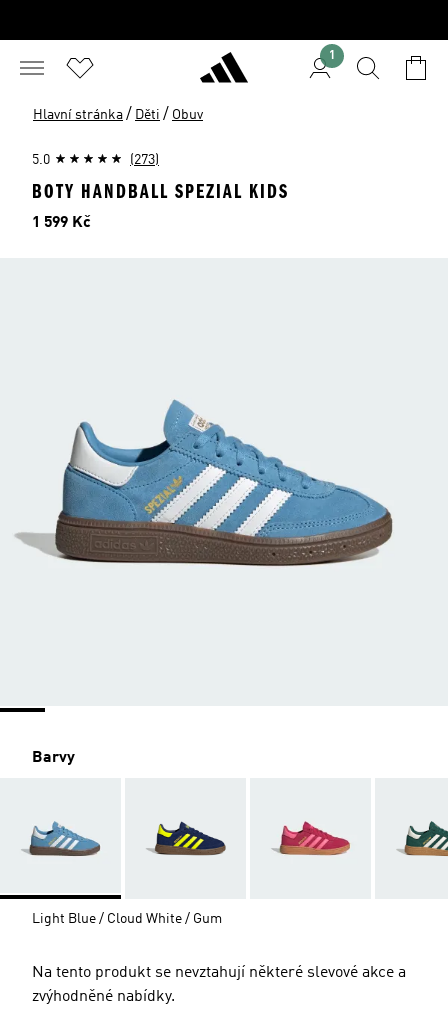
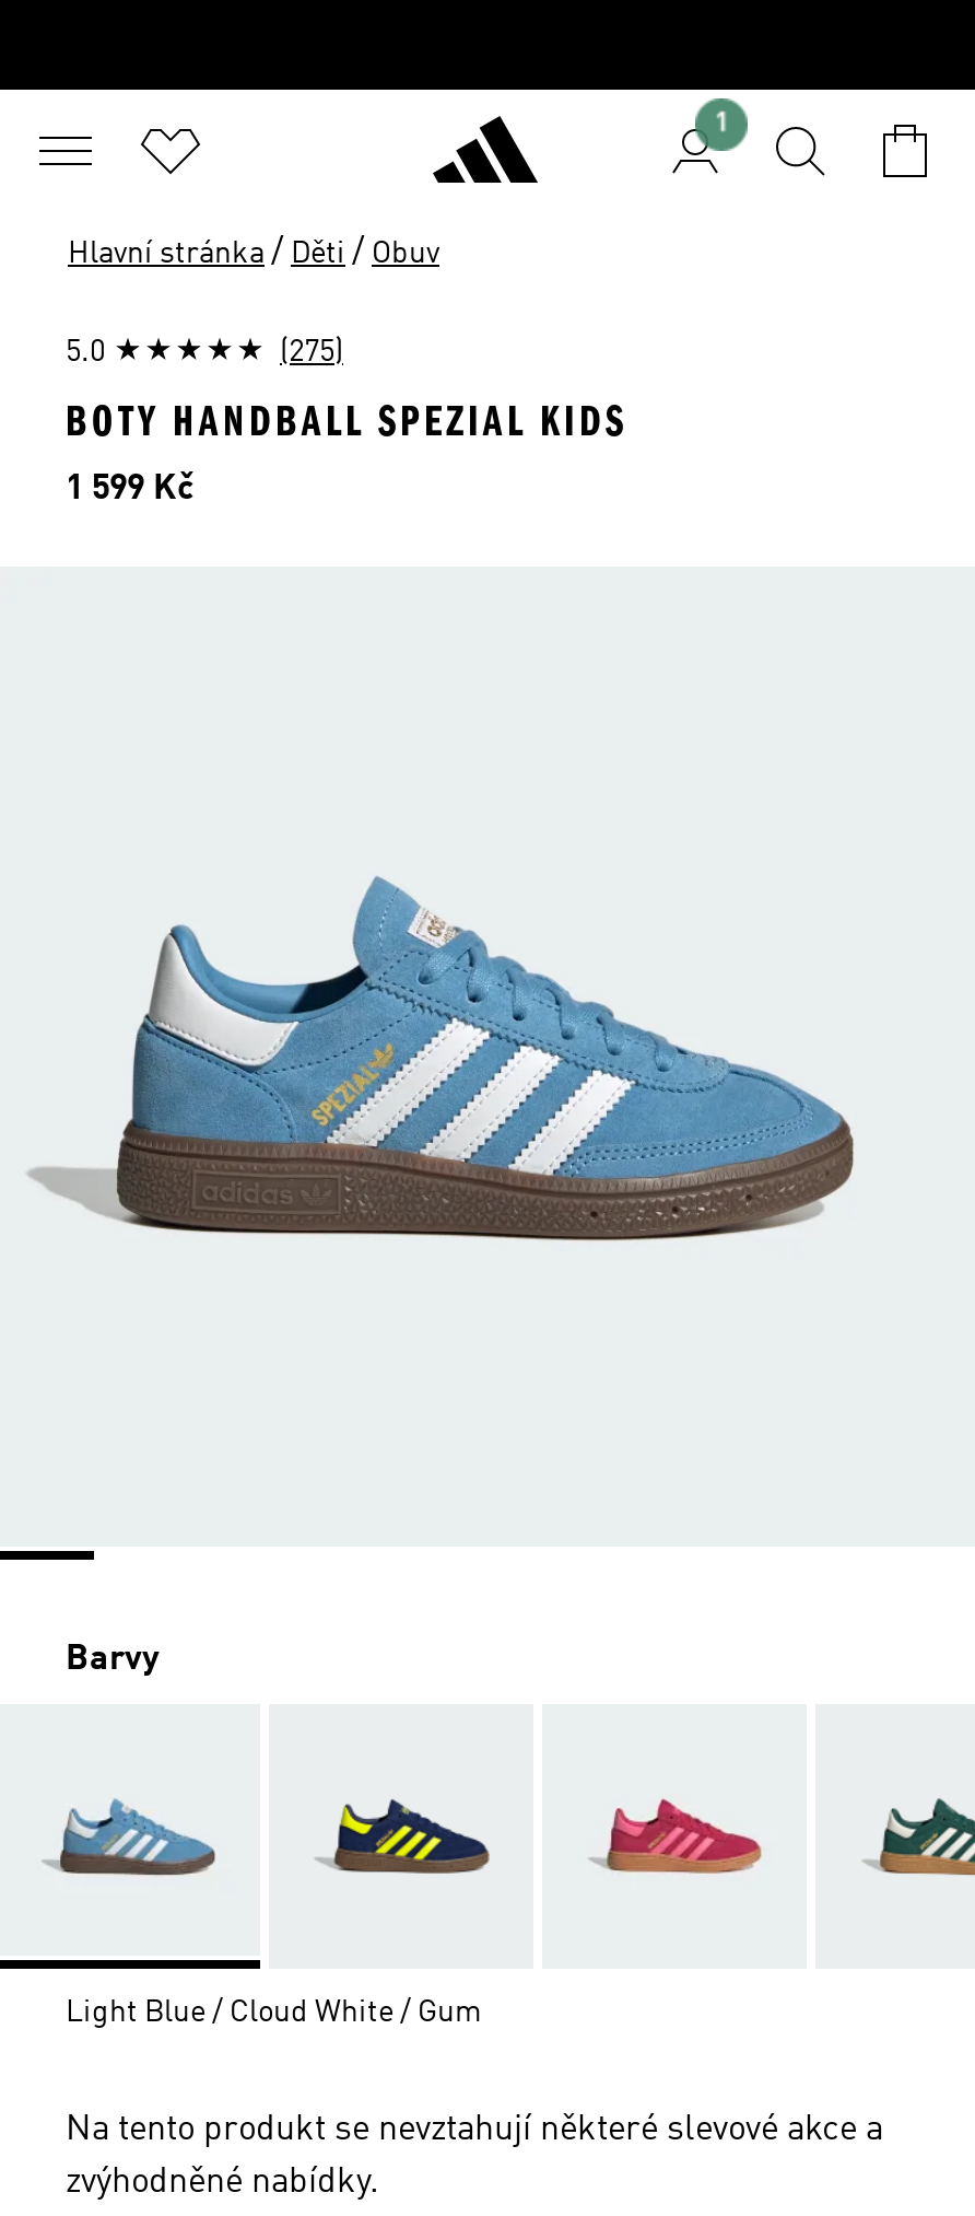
[130,153,159,167] (273) -> [280,337,343,368] (275)

